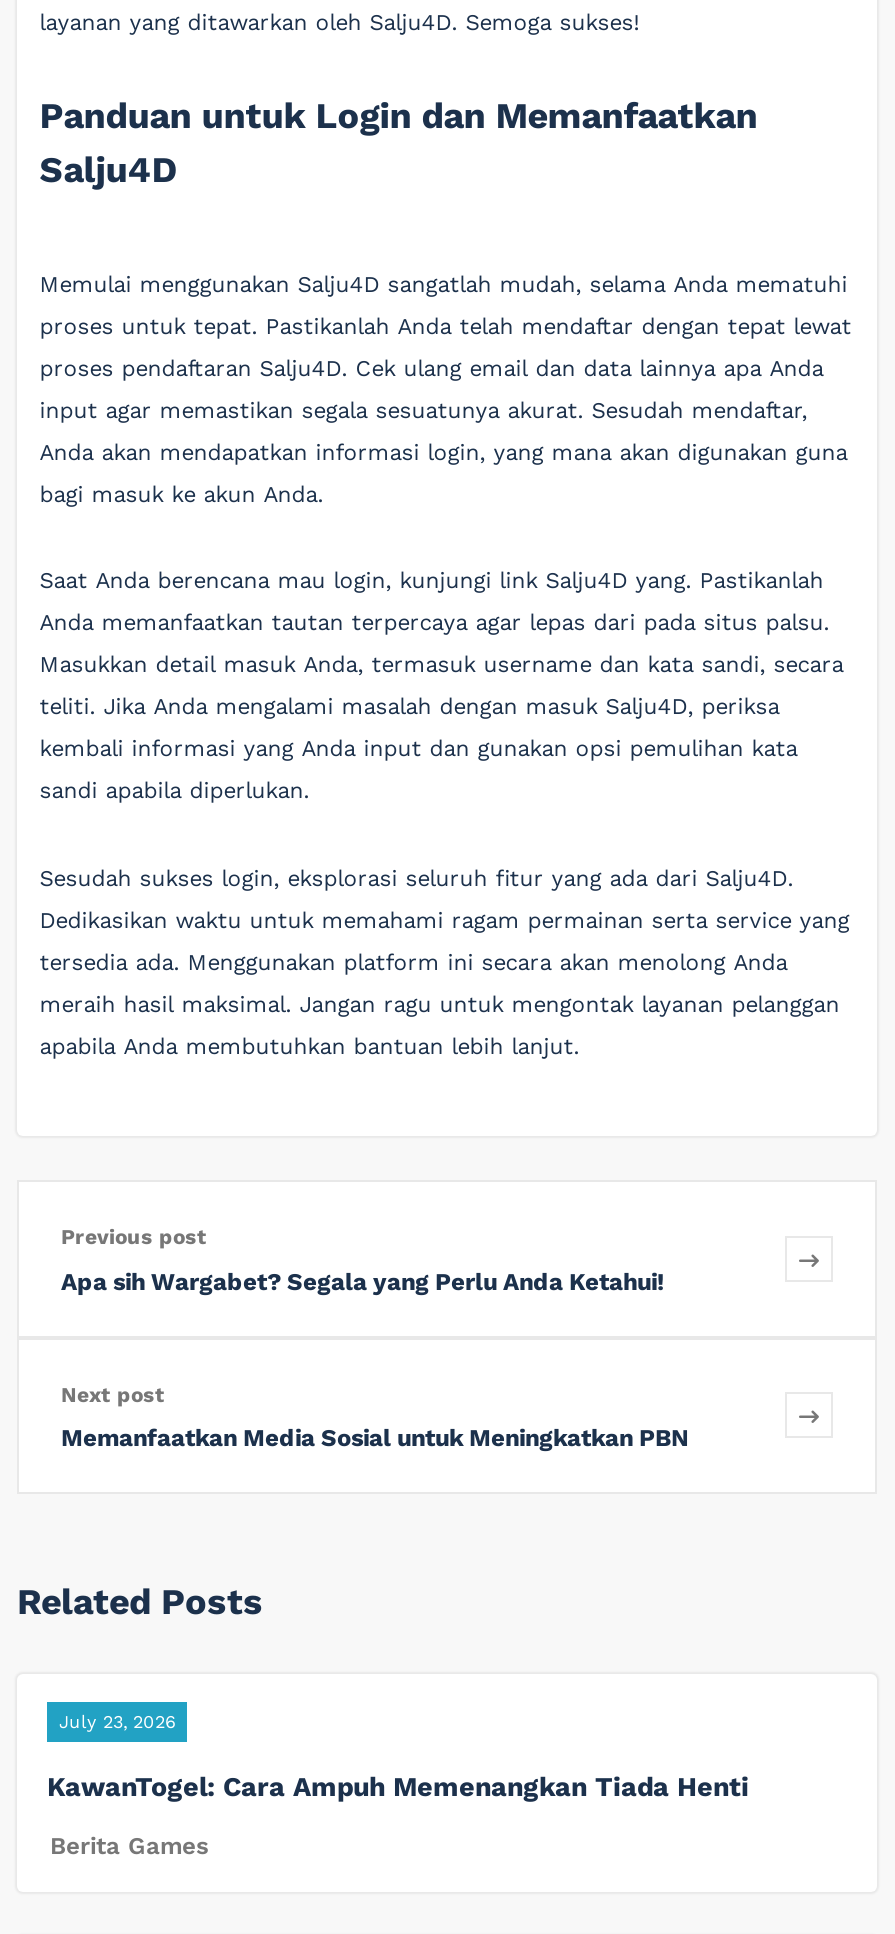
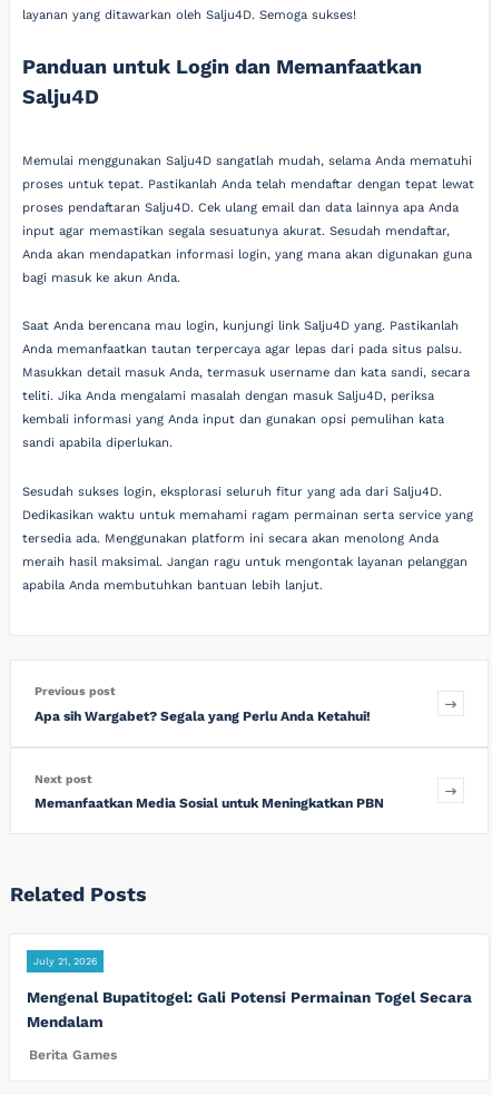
[59,1711,175,1731] July 23, 2026 -> [33,955,97,967] July 21, 2026
[47,1769,749,1801] KawanTogel: Cara Ampuh Memenangkan Tiada Henti -> [27,988,472,1030] Mengenal Bupatitogel: Gali Potensi Permainan Togel Secara | Mendalam

